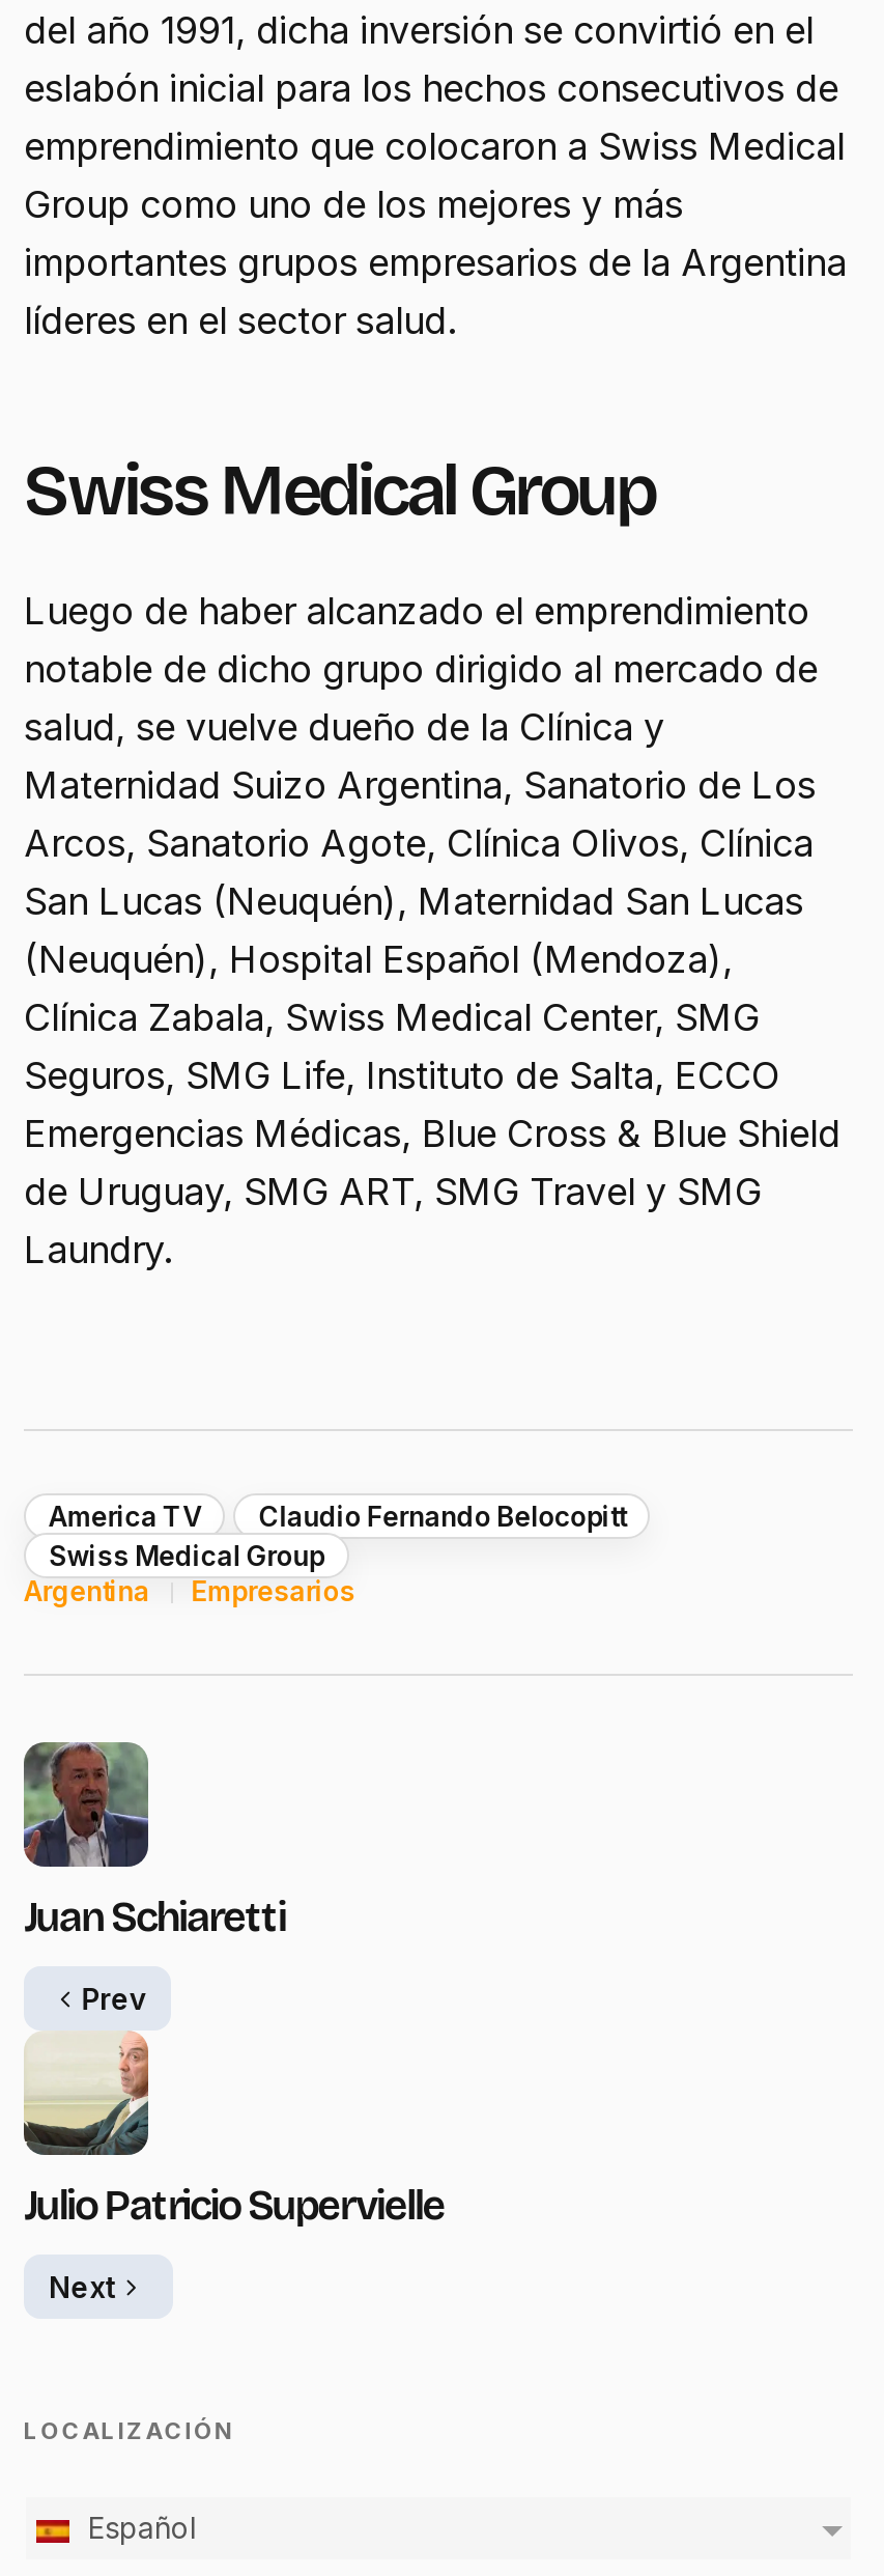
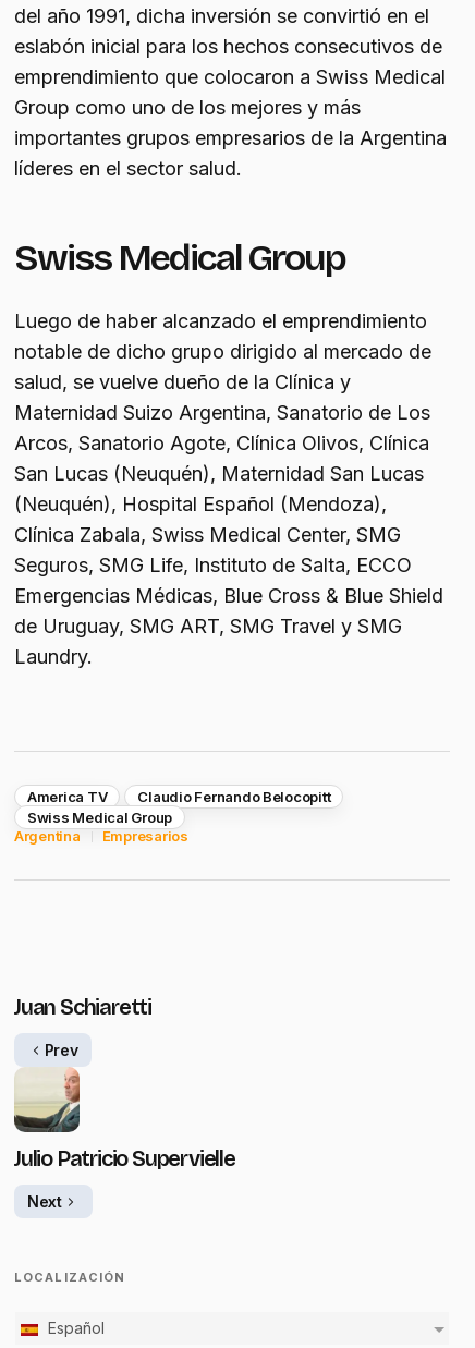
[22,1740,150,1869] [image] -> none

